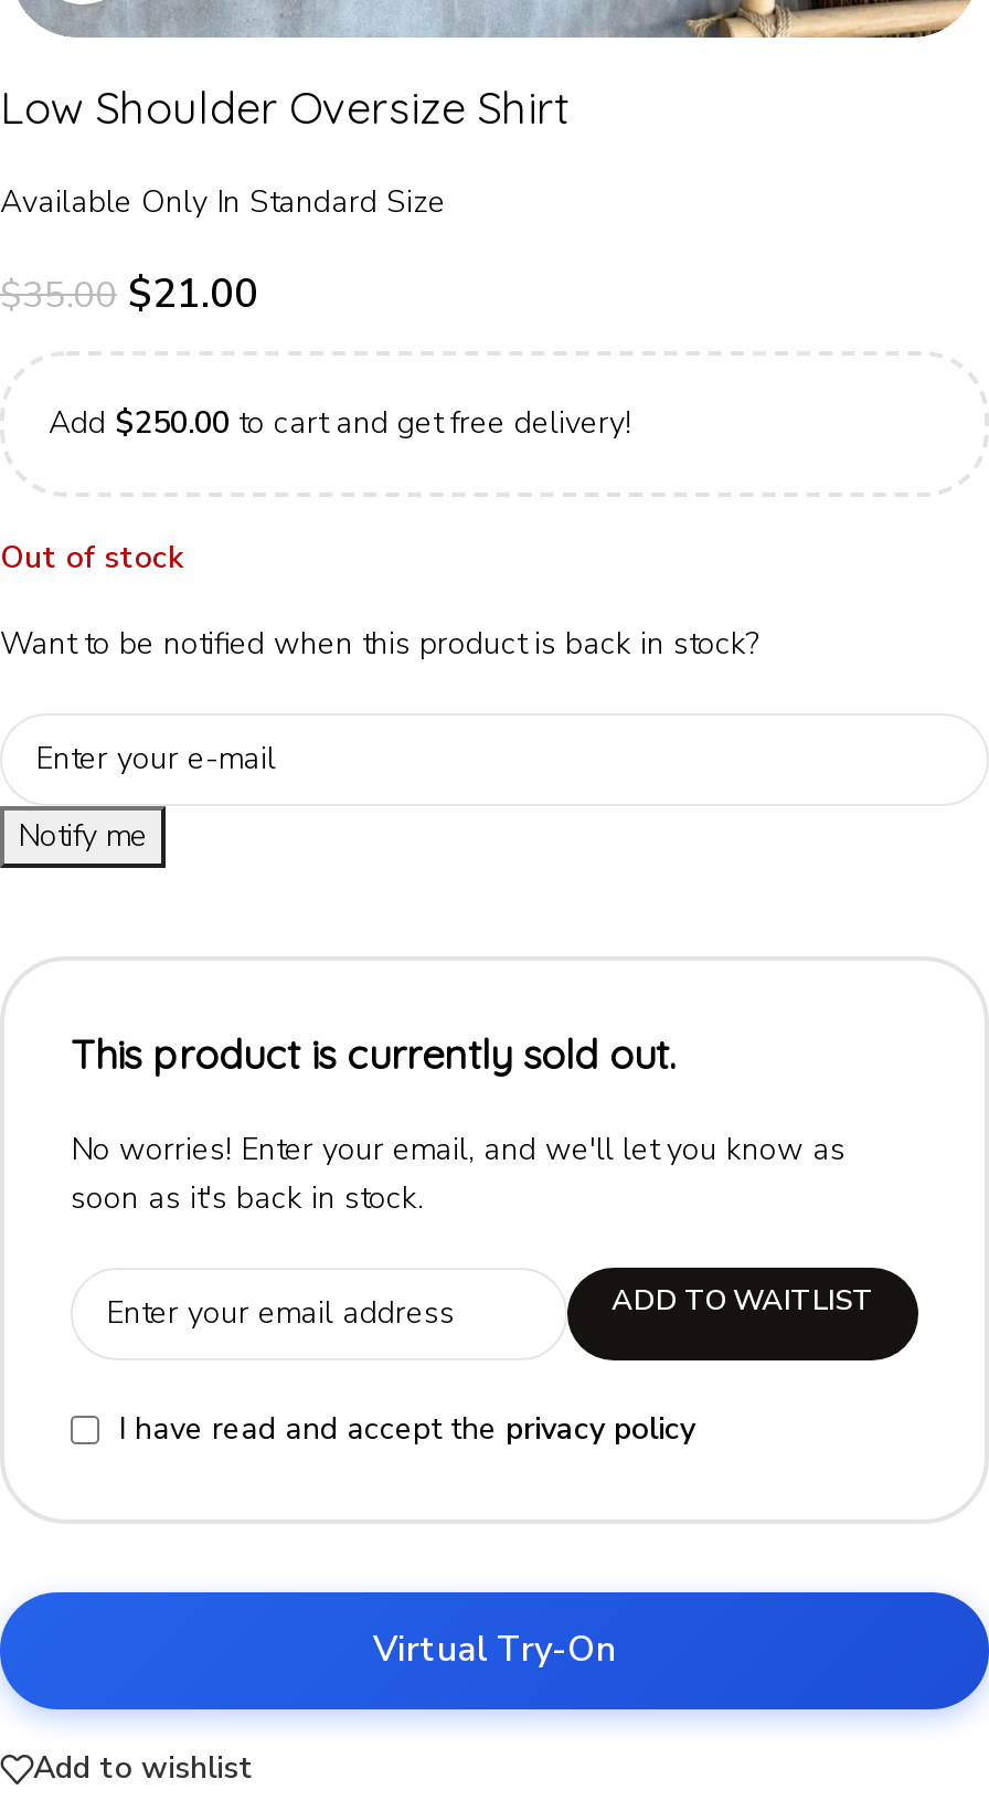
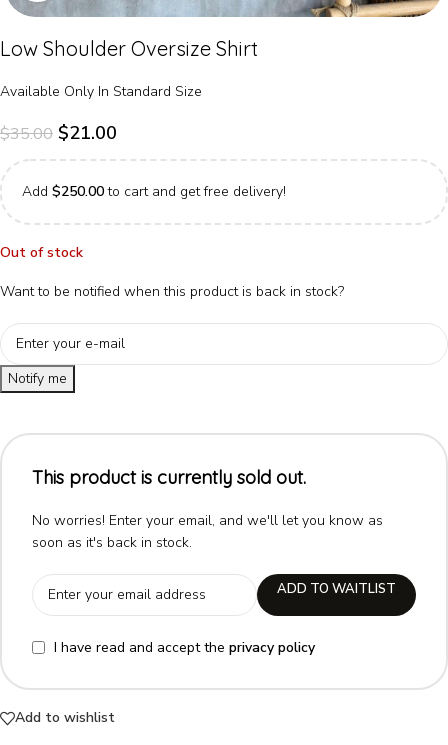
[373,1625,616,1673] Virtual Try-On -> none

